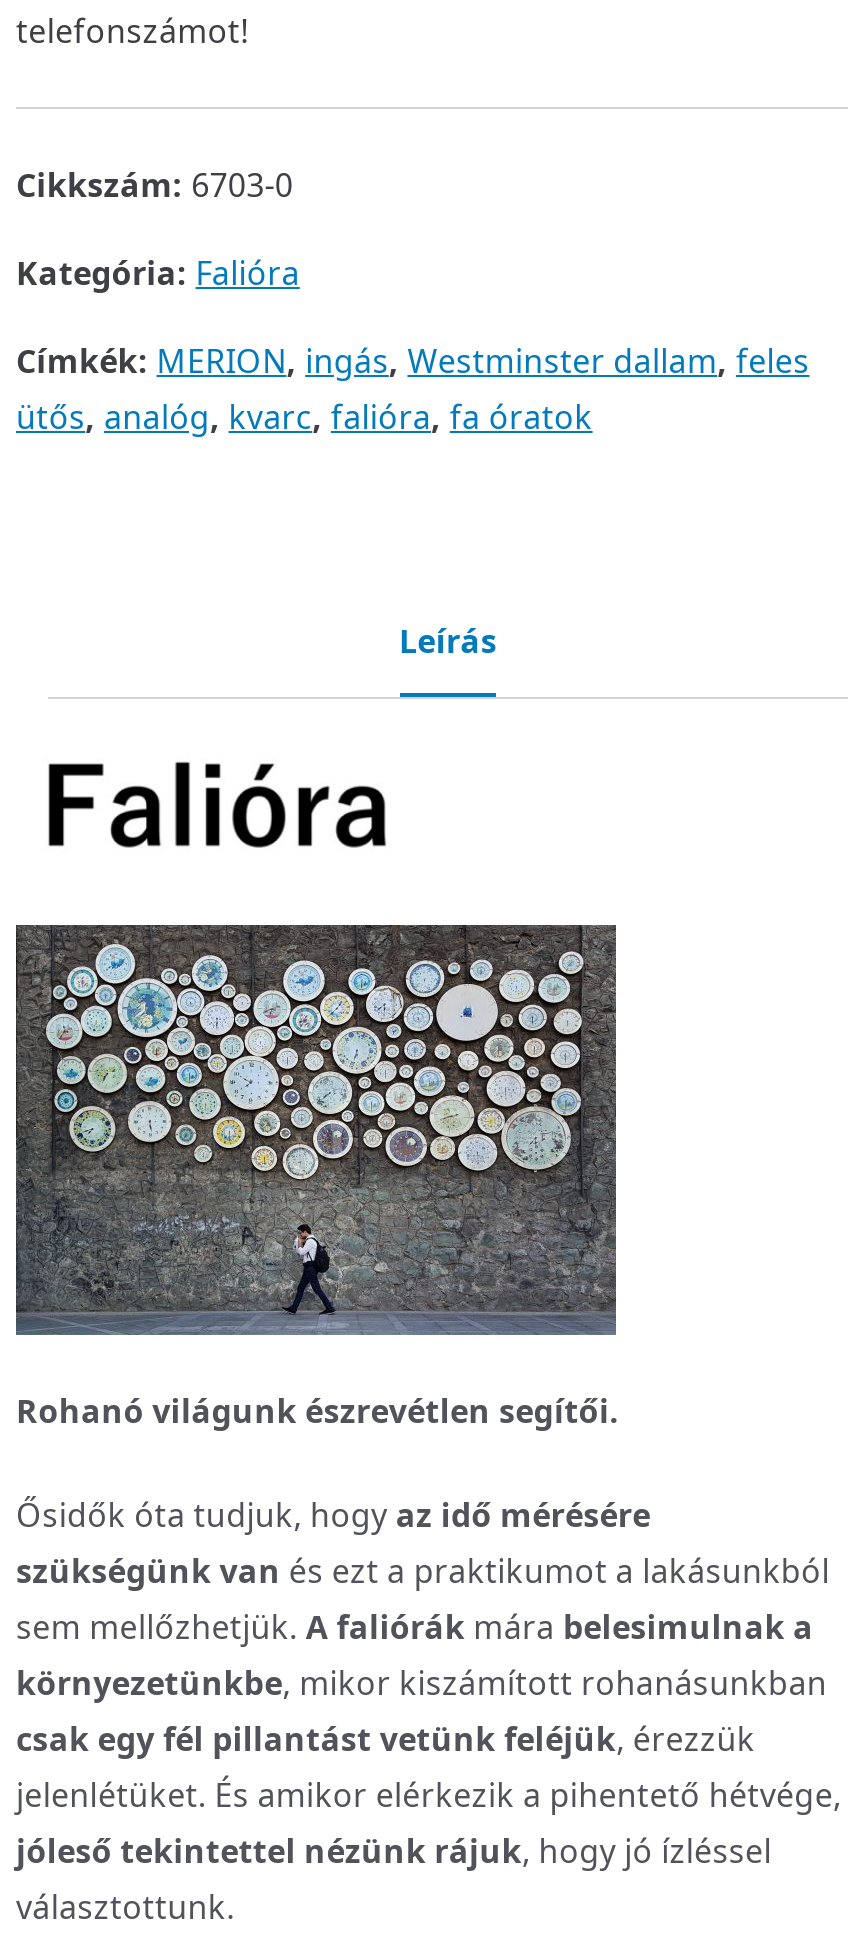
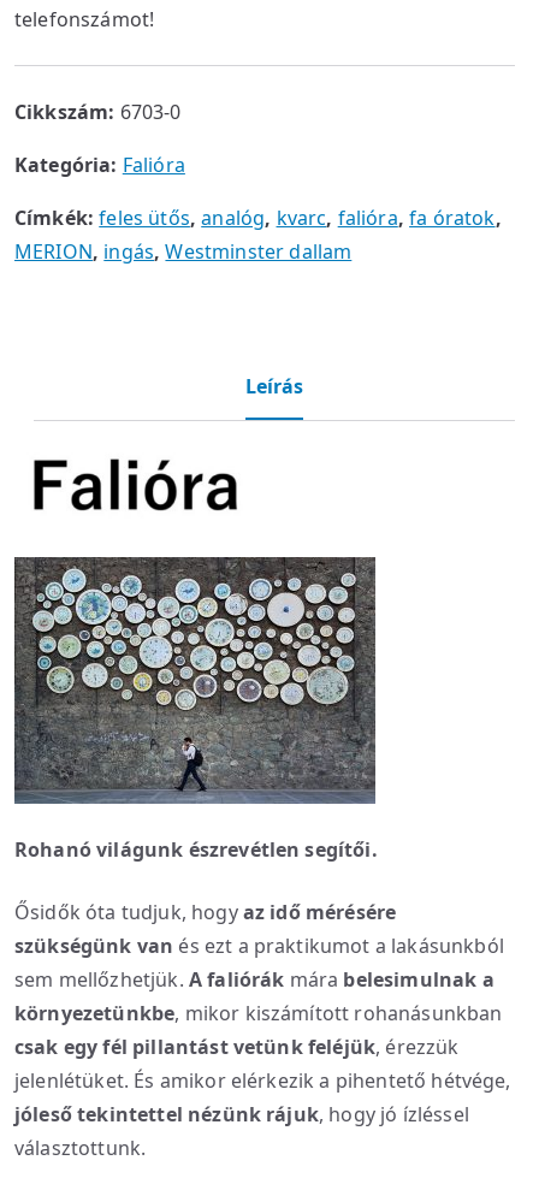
[16,339,810,439] Címkék: MERION, ingás, Westminster dallam, feles | ütős, analóg, kvarc, falióra, fa óratok -> [14,205,501,265] Címkék: feles ütős, analóg, kvarc, falióra, fa óratok, | MERION, ingás, Westminster dallam

